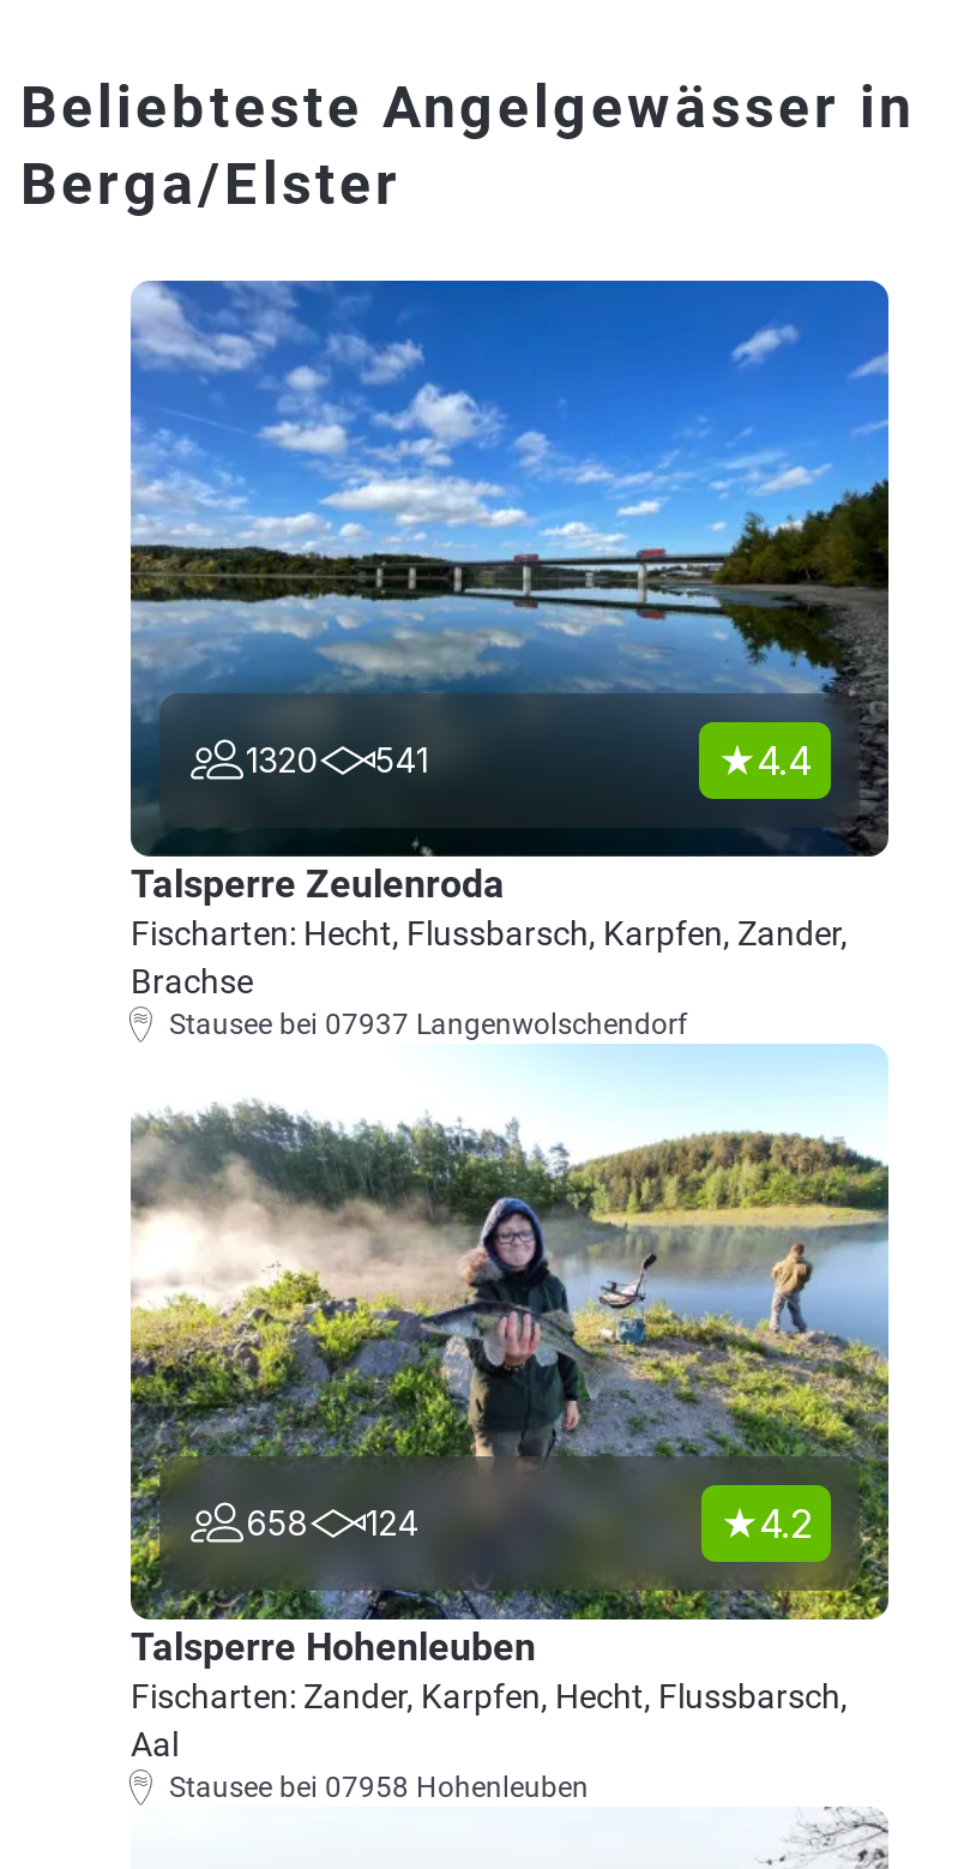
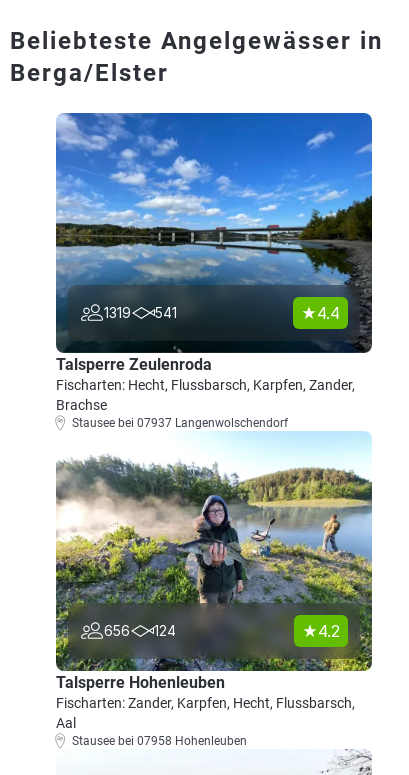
[246,739,428,780] 1320 541 -> [104,304,177,321] 1319 541
[246,1502,418,1543] 658 124 -> [104,622,176,639] 656 124

